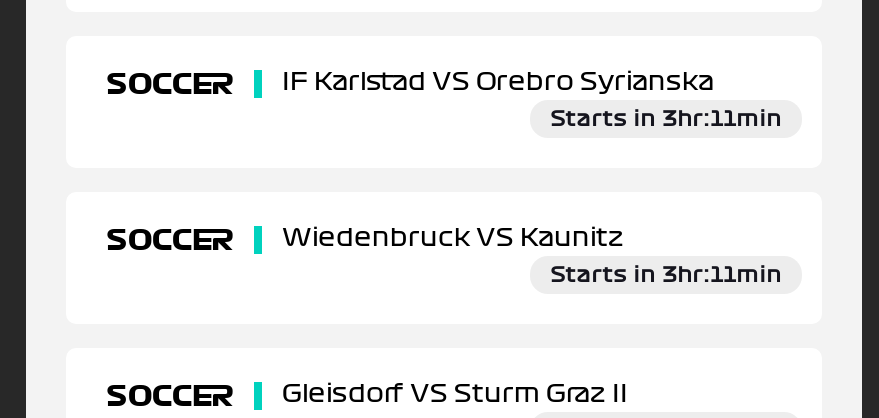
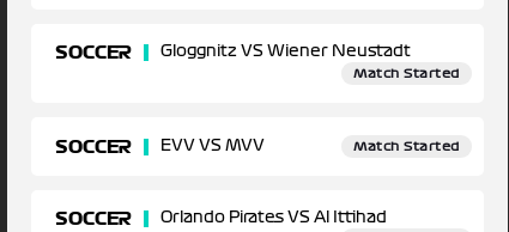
[282,70,714,94] IF Karlstad VS Orebro Syrianska -> [160,44,411,59] Gloggnitz VS Wiener Neustadt
[550,108,782,130] Starts in 3hr:11min -> [354,67,460,80] Match Started
[282,226,782,286] Wiedenbruck VS Kaunitz | Starts in 3hr:11min -> [160,139,460,153] EVV VS MVV | Match Started
[282,382,628,406] Gleisdorf VS Sturm Graz II -> [160,210,387,225] Orlando Pirates VS Al Ittihad

